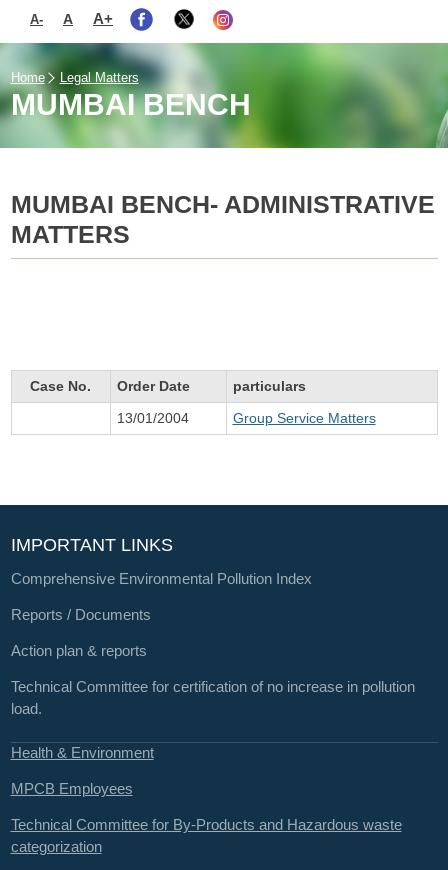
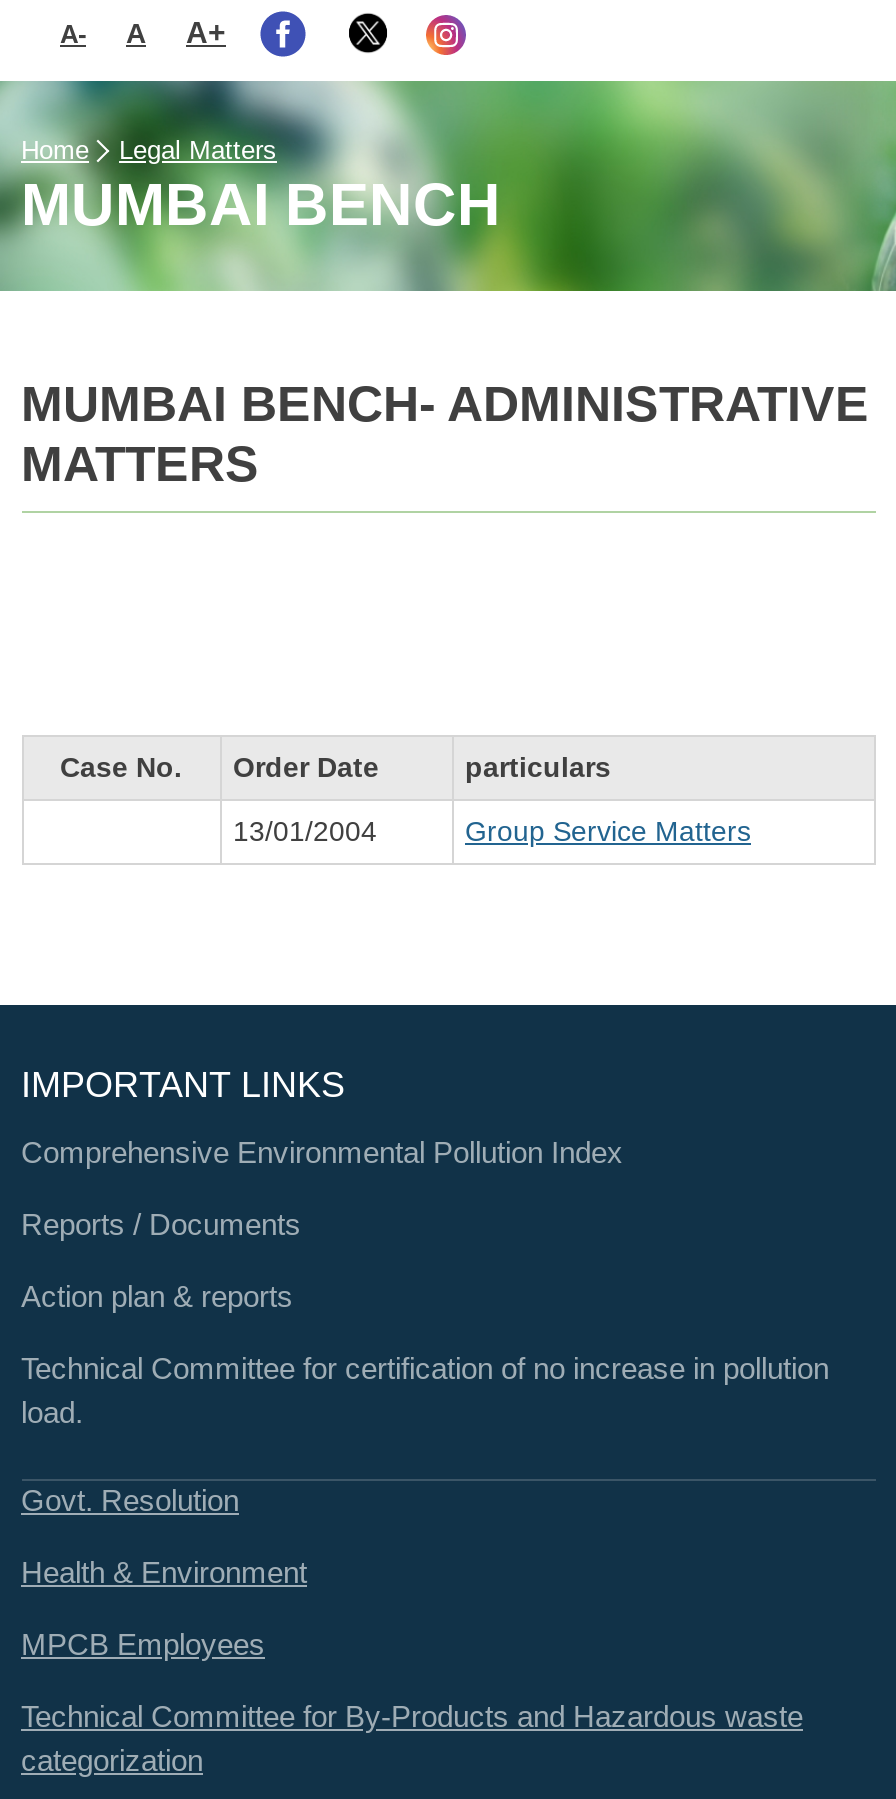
none -> [21,1482,239,1516] Govt. Resolution

